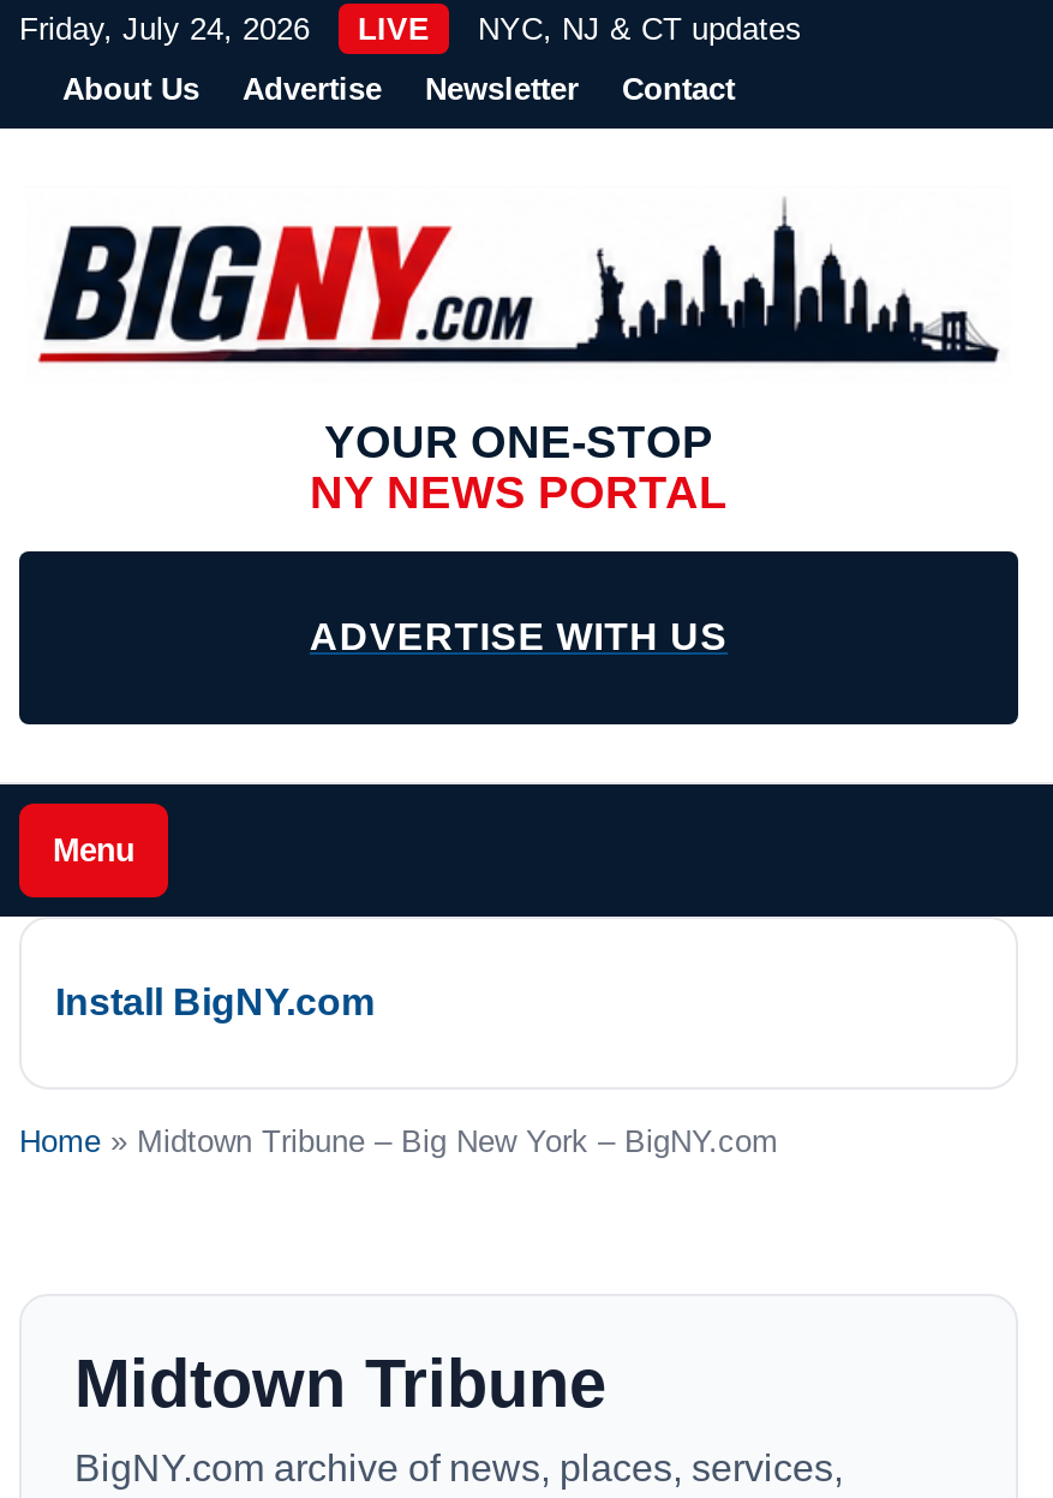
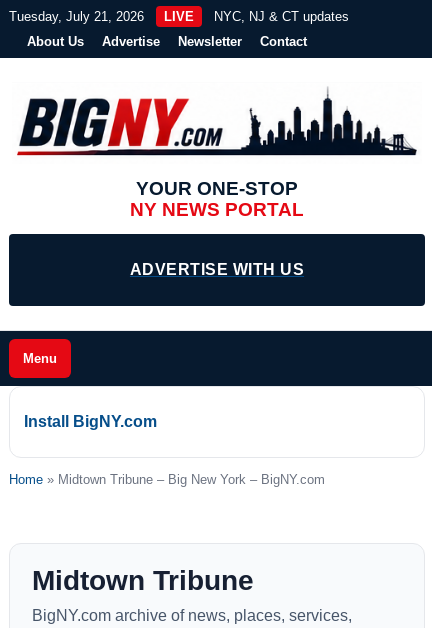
[19,11,802,47] Friday, July 24, 2026 LIVE NYC, NJ & CT updates -> [9,9,349,24] Tuesday, July 21, 2026 LIVE NYC, NJ & CT updates

